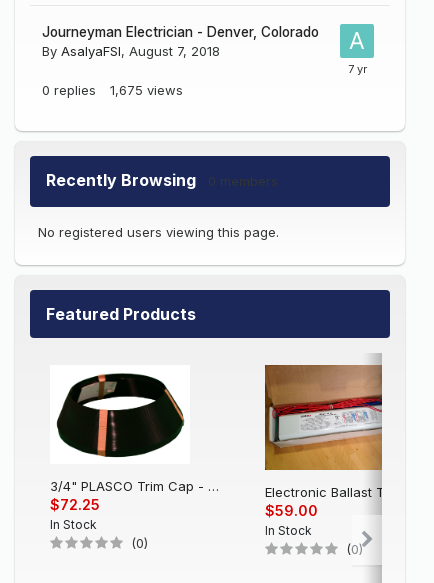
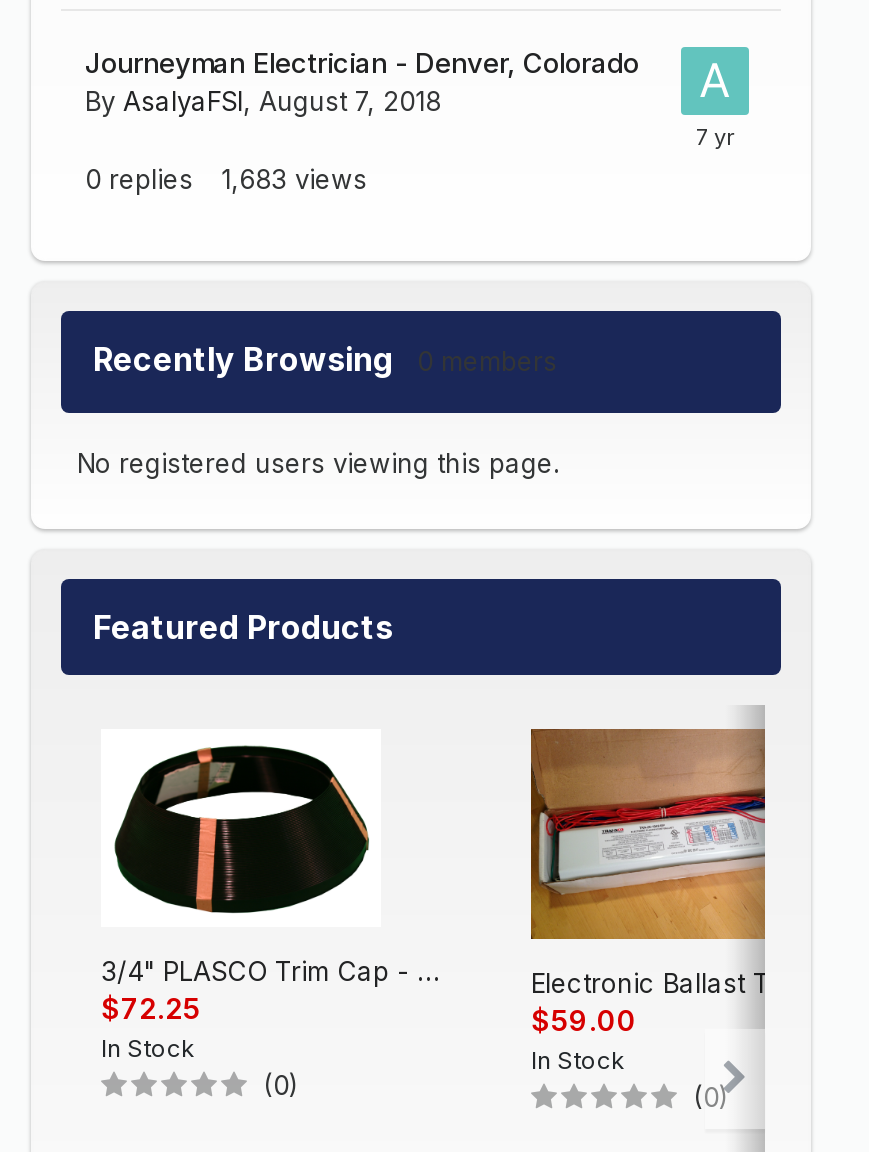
[42,82,183,98] 0 replies 1,675 views -> [85,163,367,195] 0 replies 1,683 views

